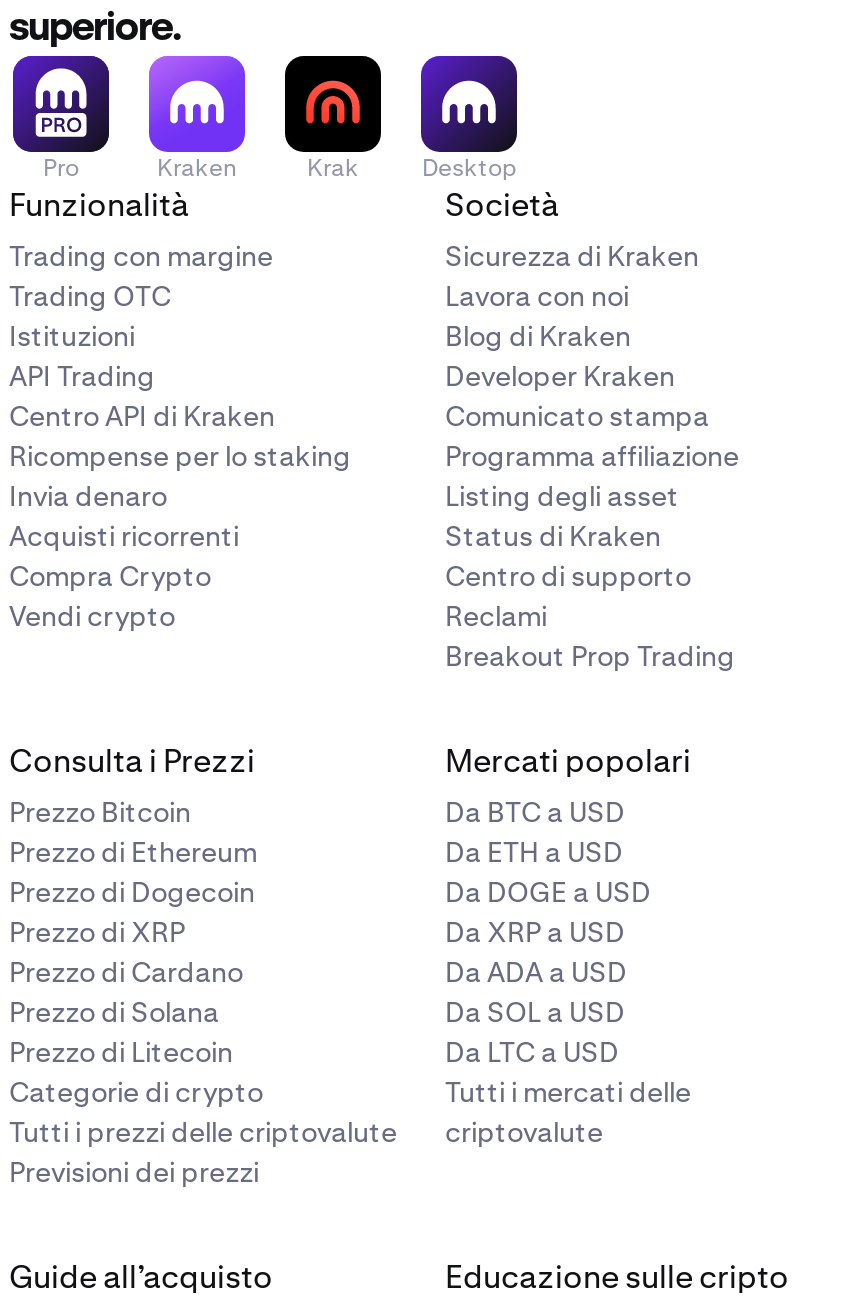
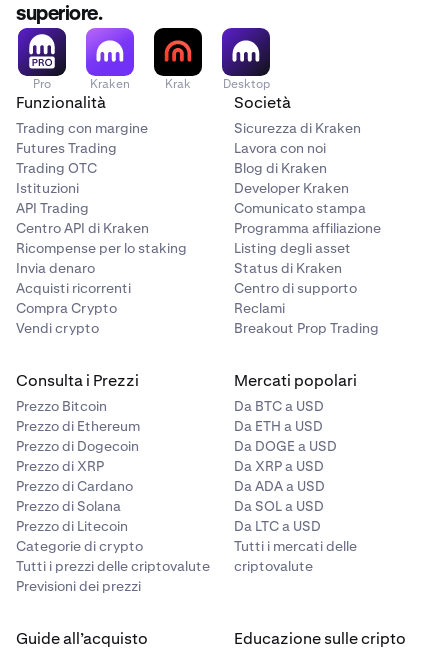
moved [9,278,351,634] -> [16,159,187,337]: Trading OTC | Istituzioni | API Trading | ... | Compra Crypto | Vendi crypto
none -> [16,139,117,157] Futures Trading

